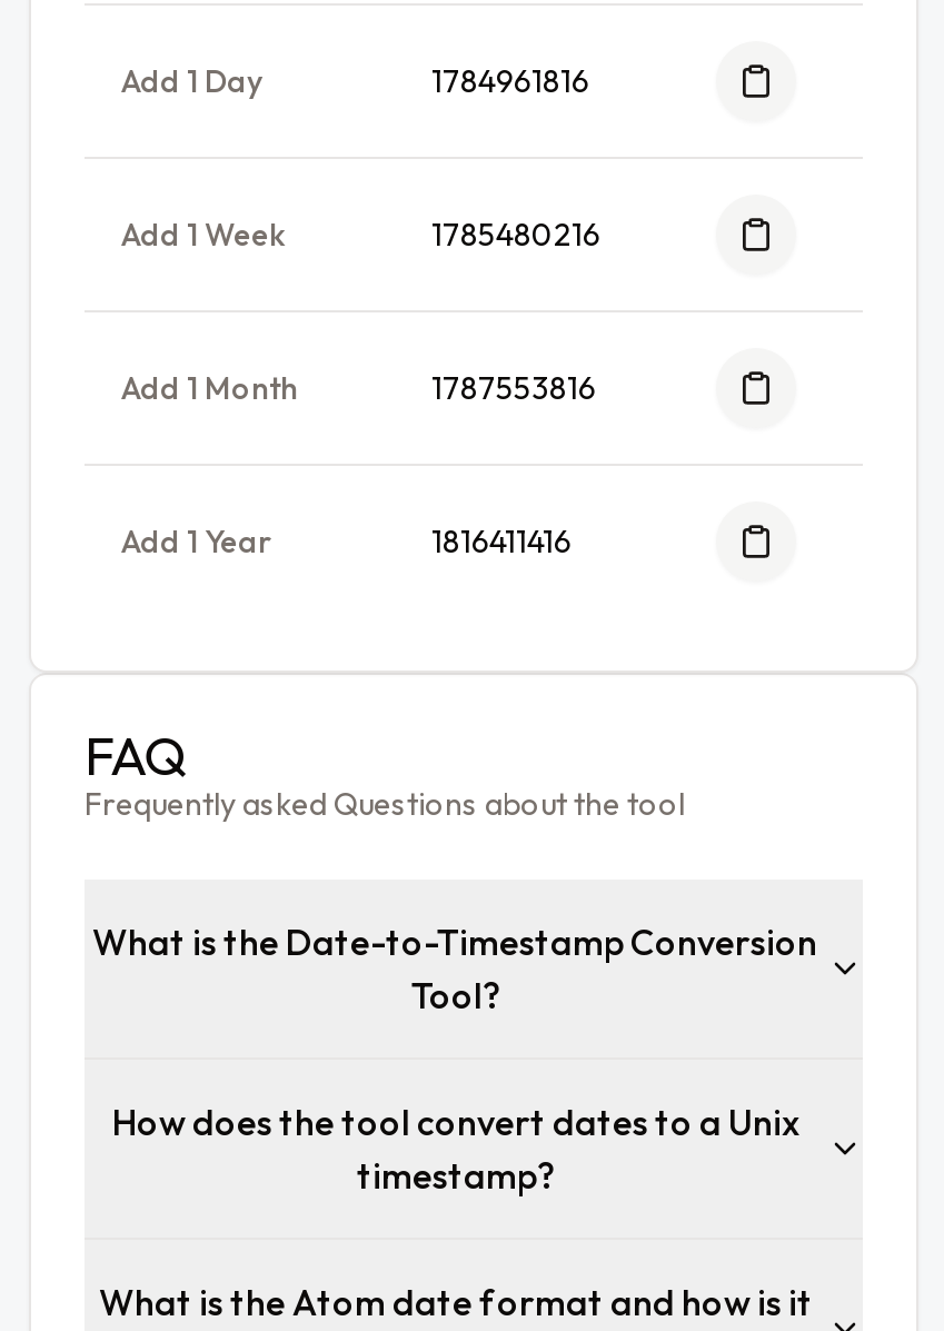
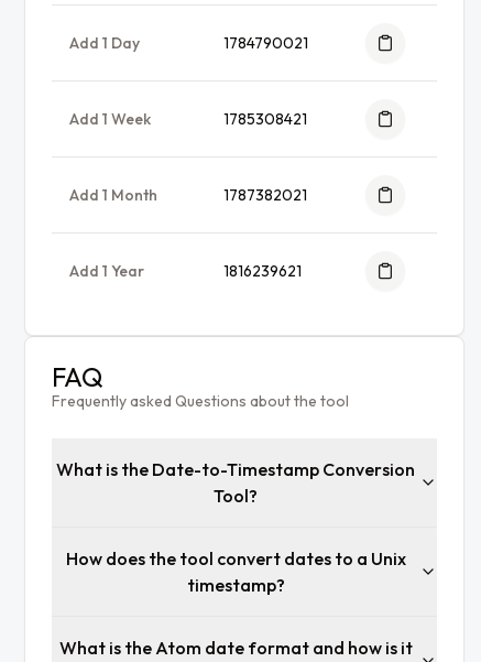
[431,61,589,101] 1784961816 -> [223,33,308,53] 1784790021
[431,215,600,255] 1785480216 -> [223,109,307,129] 1785308421
[431,368,596,408] 1787553816 -> [223,185,307,205] 1787382021
[431,522,572,562] 1816411416 -> [223,261,302,281] 1816239621

